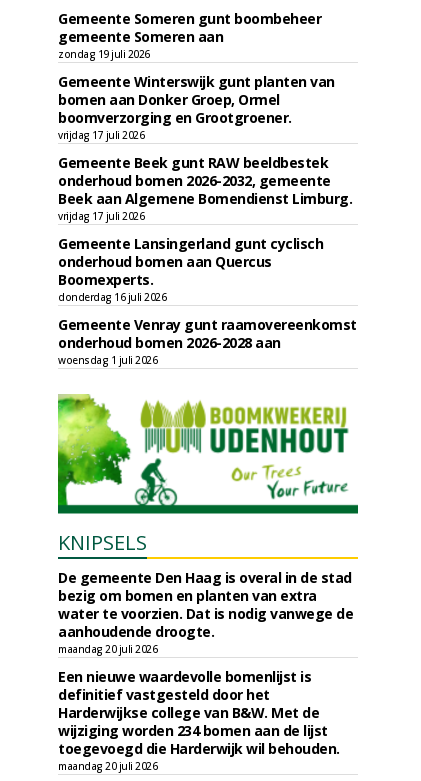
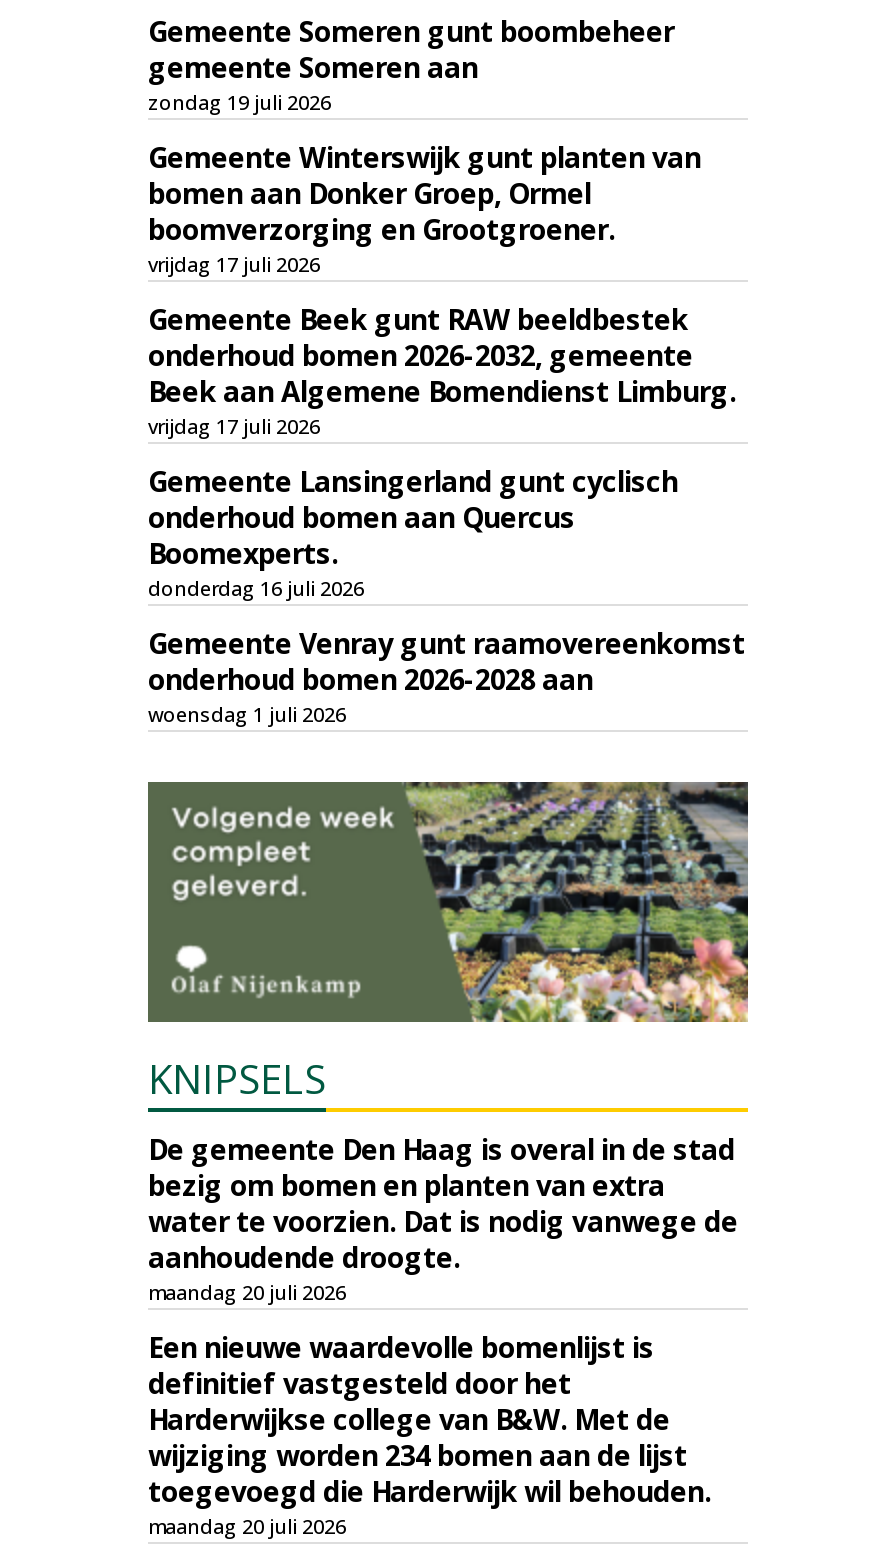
[57,393,359,515] [image] -> [146,780,750,1024] [image]

